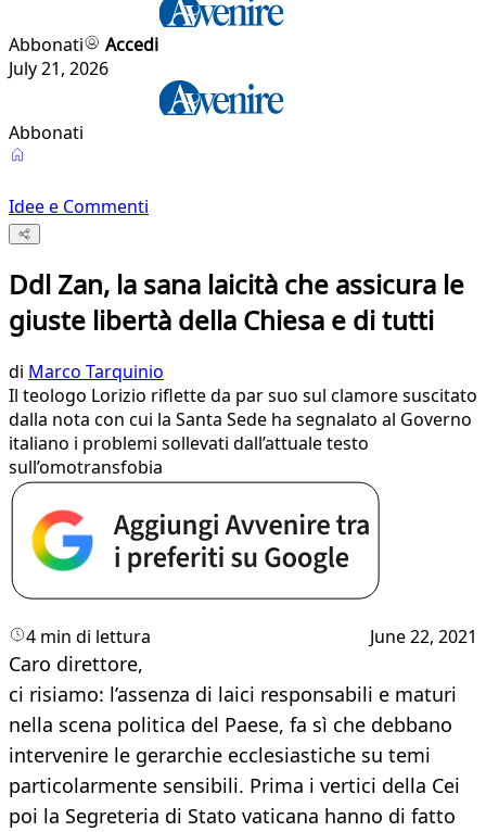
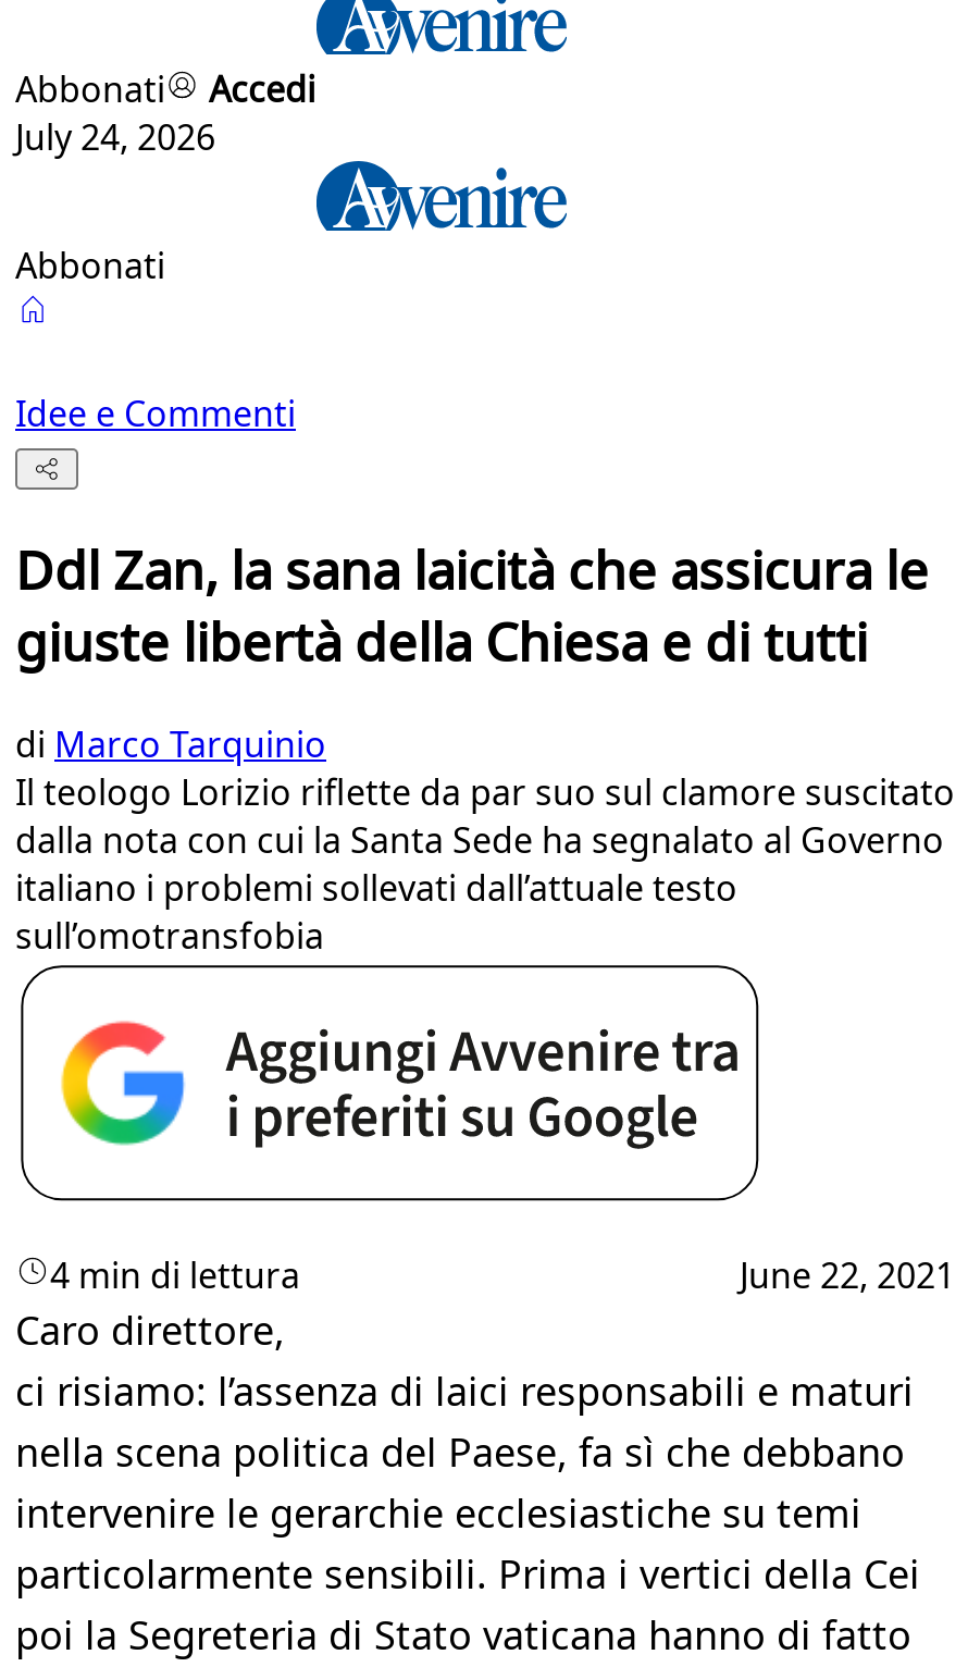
[9,56,108,80] July 21, 2026 -> [15,113,215,161] July 24, 2026

